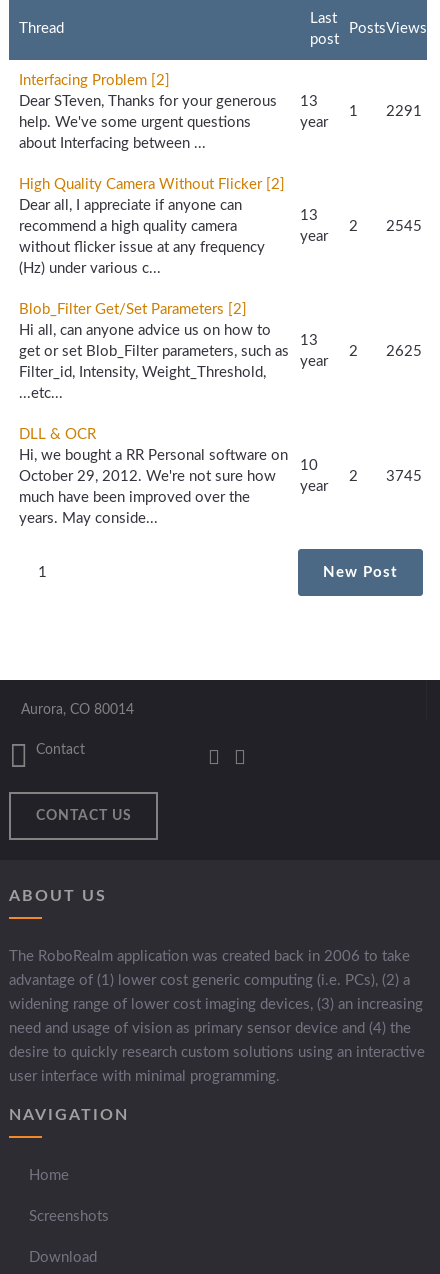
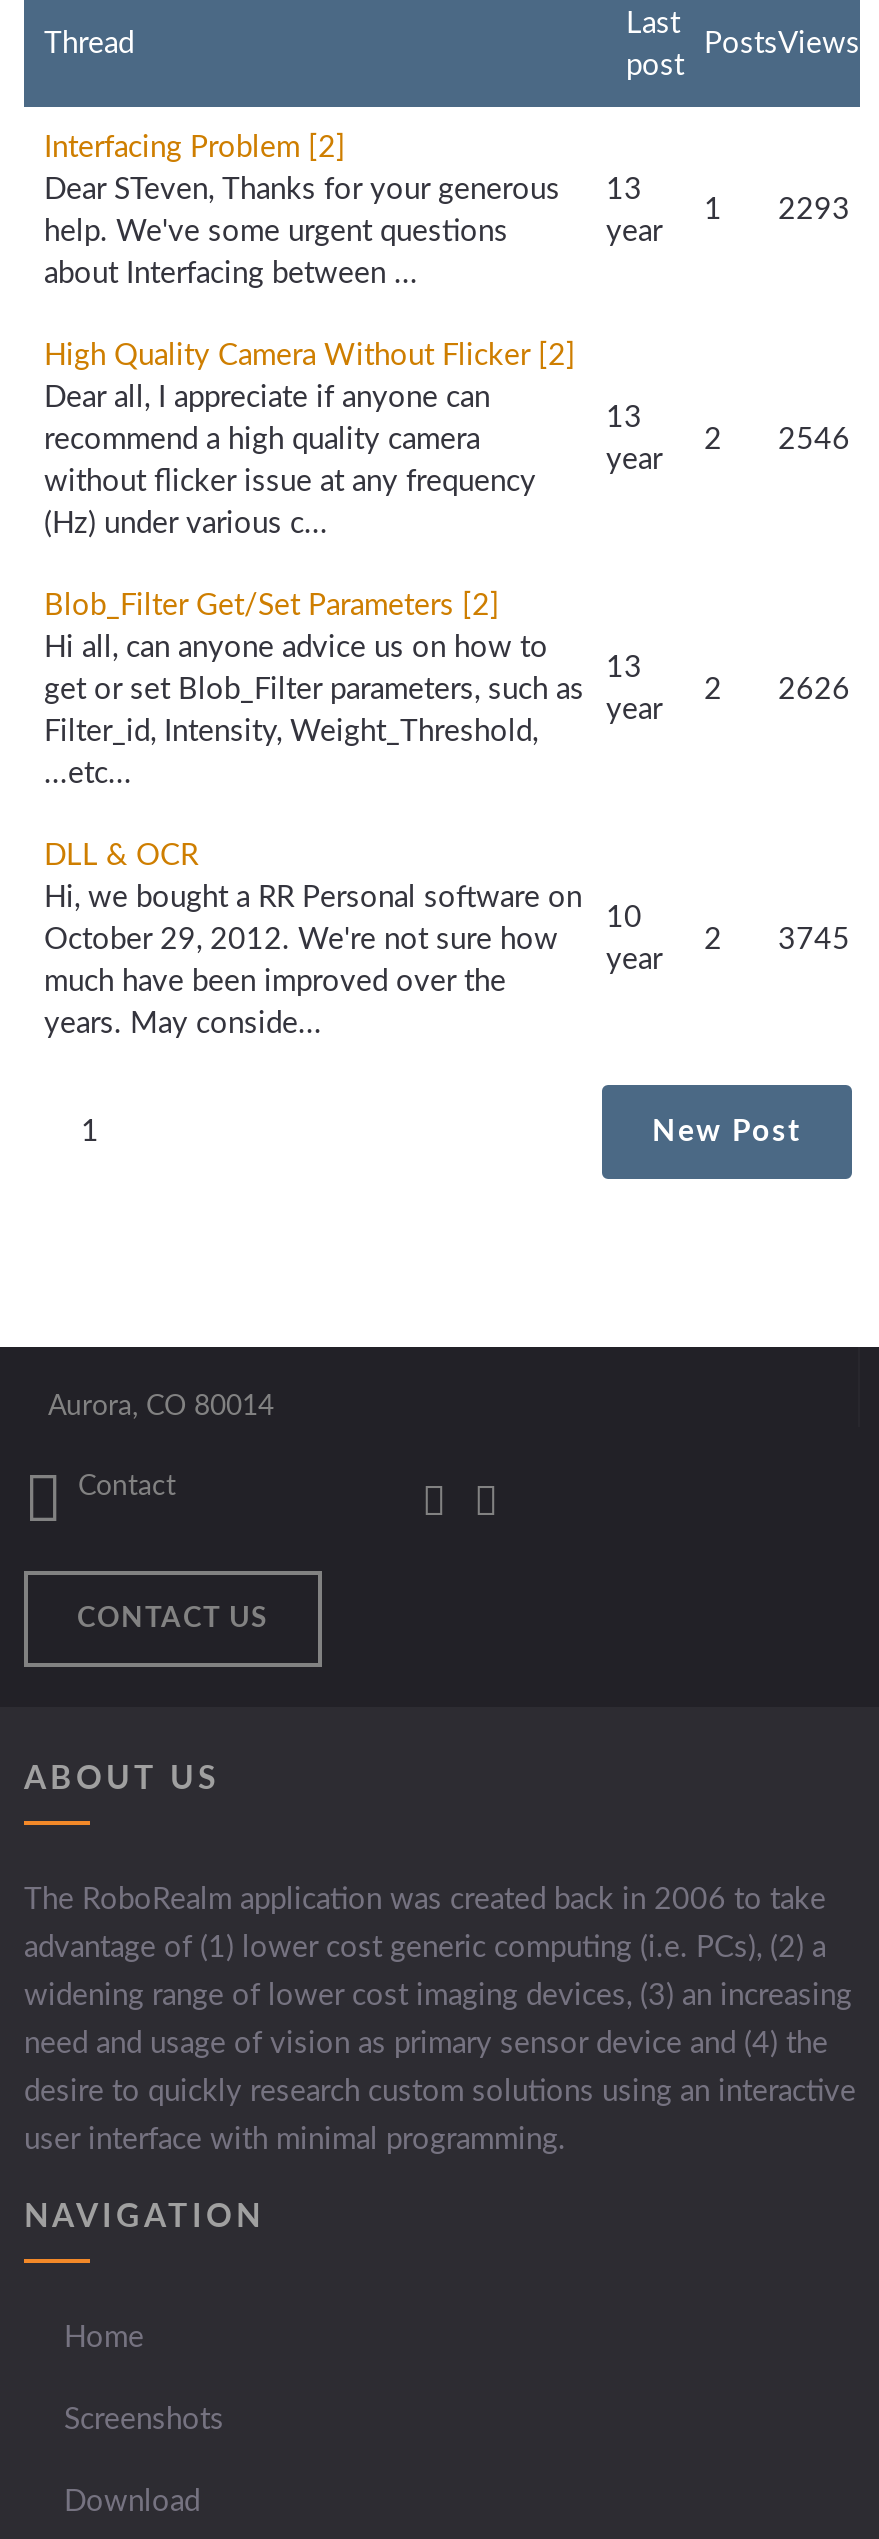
[349,104,422,119] 1 2291 -> [704,195,850,225] 1 2293
[349,219,422,234] 2 2545 -> [704,425,850,455] 2 2546
[349,344,422,359] 2 2625 -> [704,675,850,705] 2 2626

